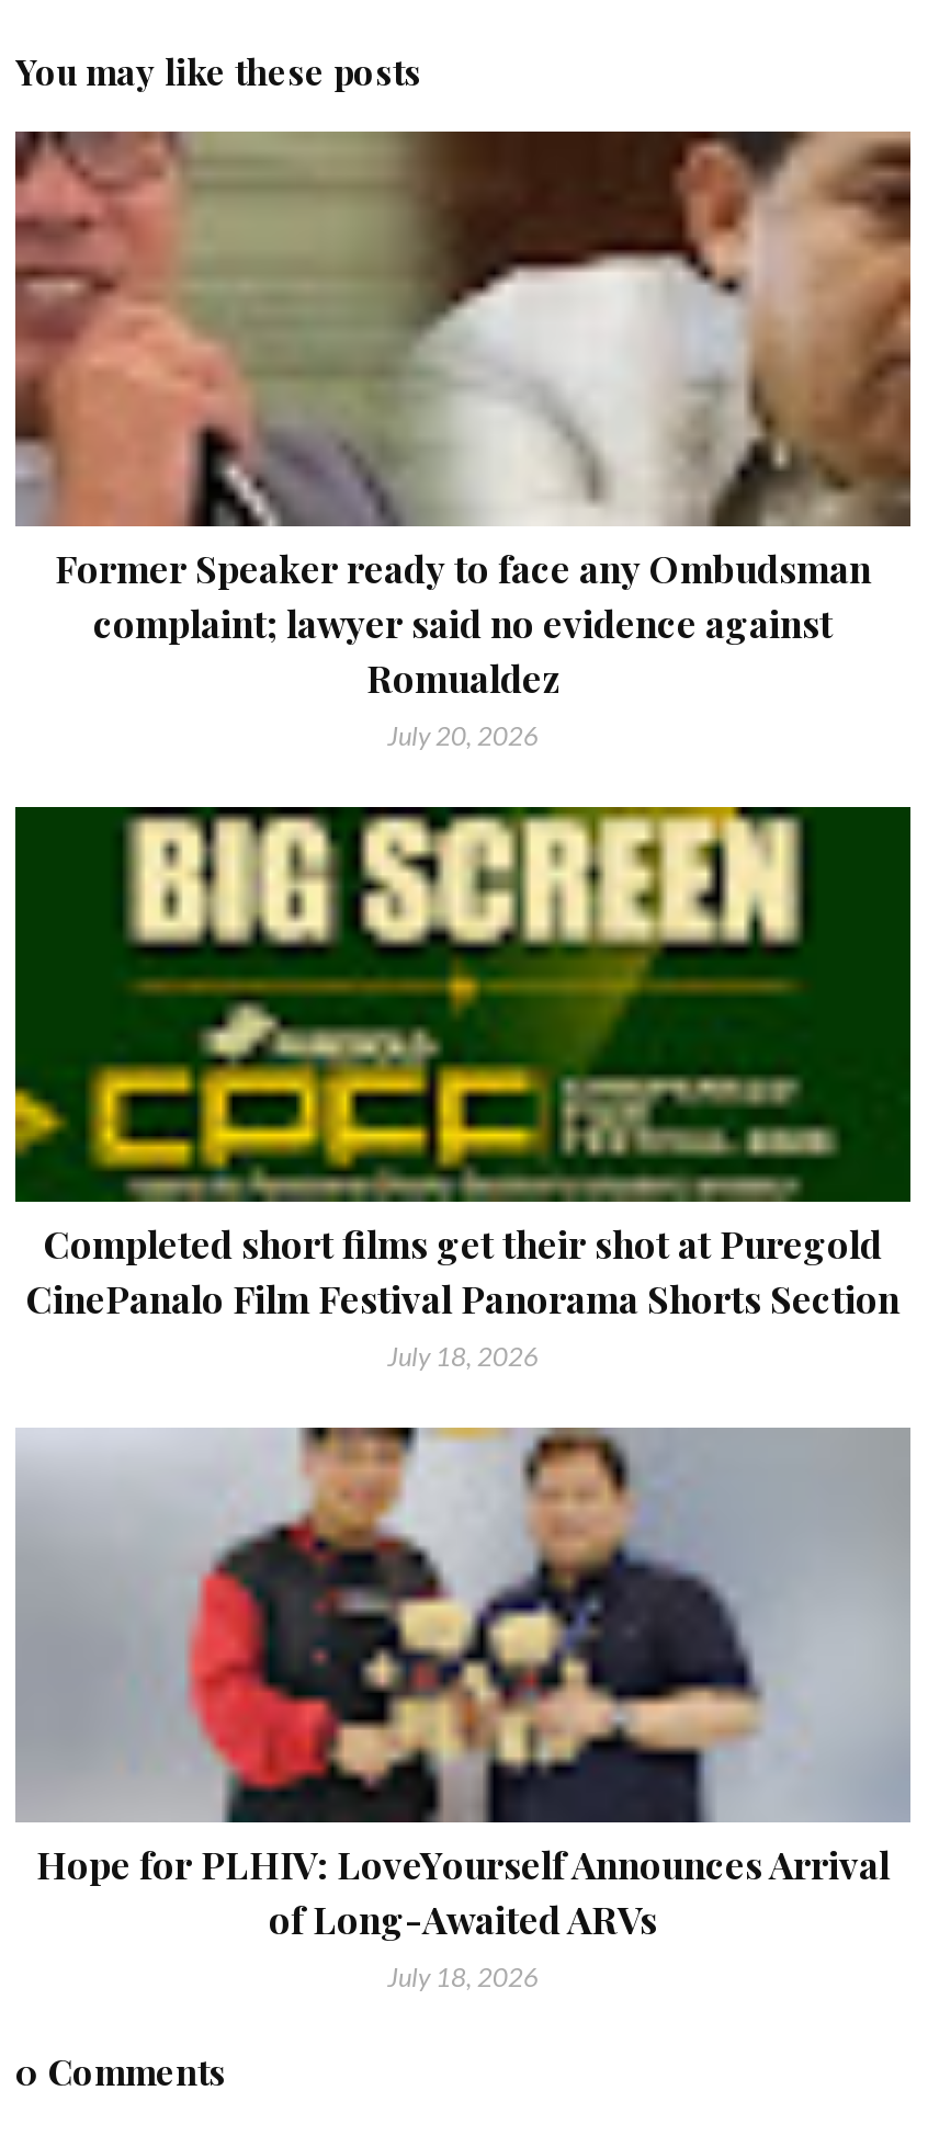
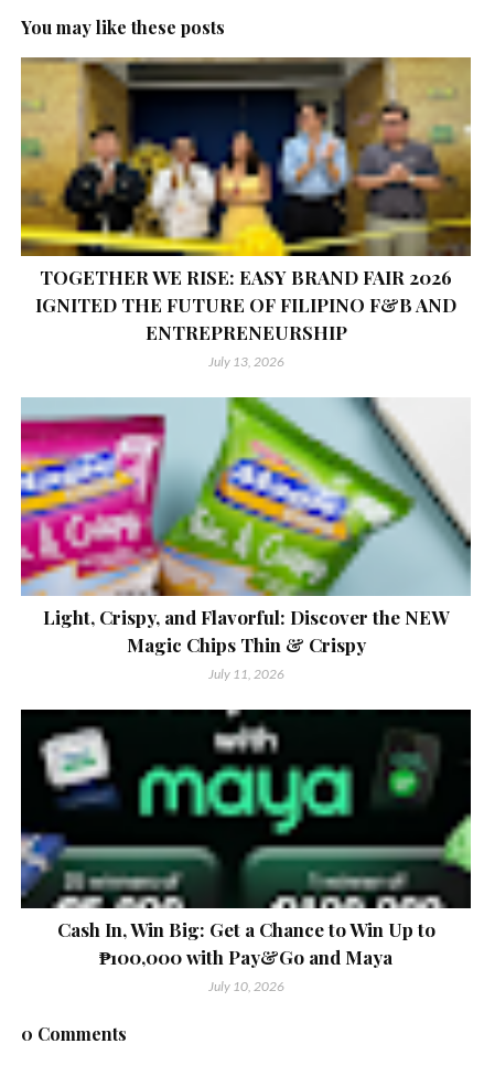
[13,129,913,753] [image] | Former Speaker ready to face any Ombudsman | complaint; lawyer said no evidence against | Romualdez | July 20, 2026 -> [20,56,472,370] [image] | TOGETHER WE RISE: EASY BRAND FAIR 2026 | IGNITED THE FUTURE OF FILIPINO F&B AND | ENTREPRENEURSHIP | July 13, 2026
[13,805,913,1373] [image] | Completed short films get their shot at Puregold | CinePanalo Film Festival Panorama Shorts Section | July 18, 2026 -> [20,396,472,682] [image] | Light, Crispy, and Flavorful: Discover the NEW | Magic Chips Thin & Crispy | July 11, 2026
[15,1425,910,1994] [image] | Hope for PLHIV: LoveYourself Announces Arrival | of Long-Awaited ARVs | July 18, 2026 -> [20,709,471,995] [image] | Cash In, Win Big: Get a Chance to Win Up to | ₱100,000 with Pay&Go and Maya | July 10, 2026

